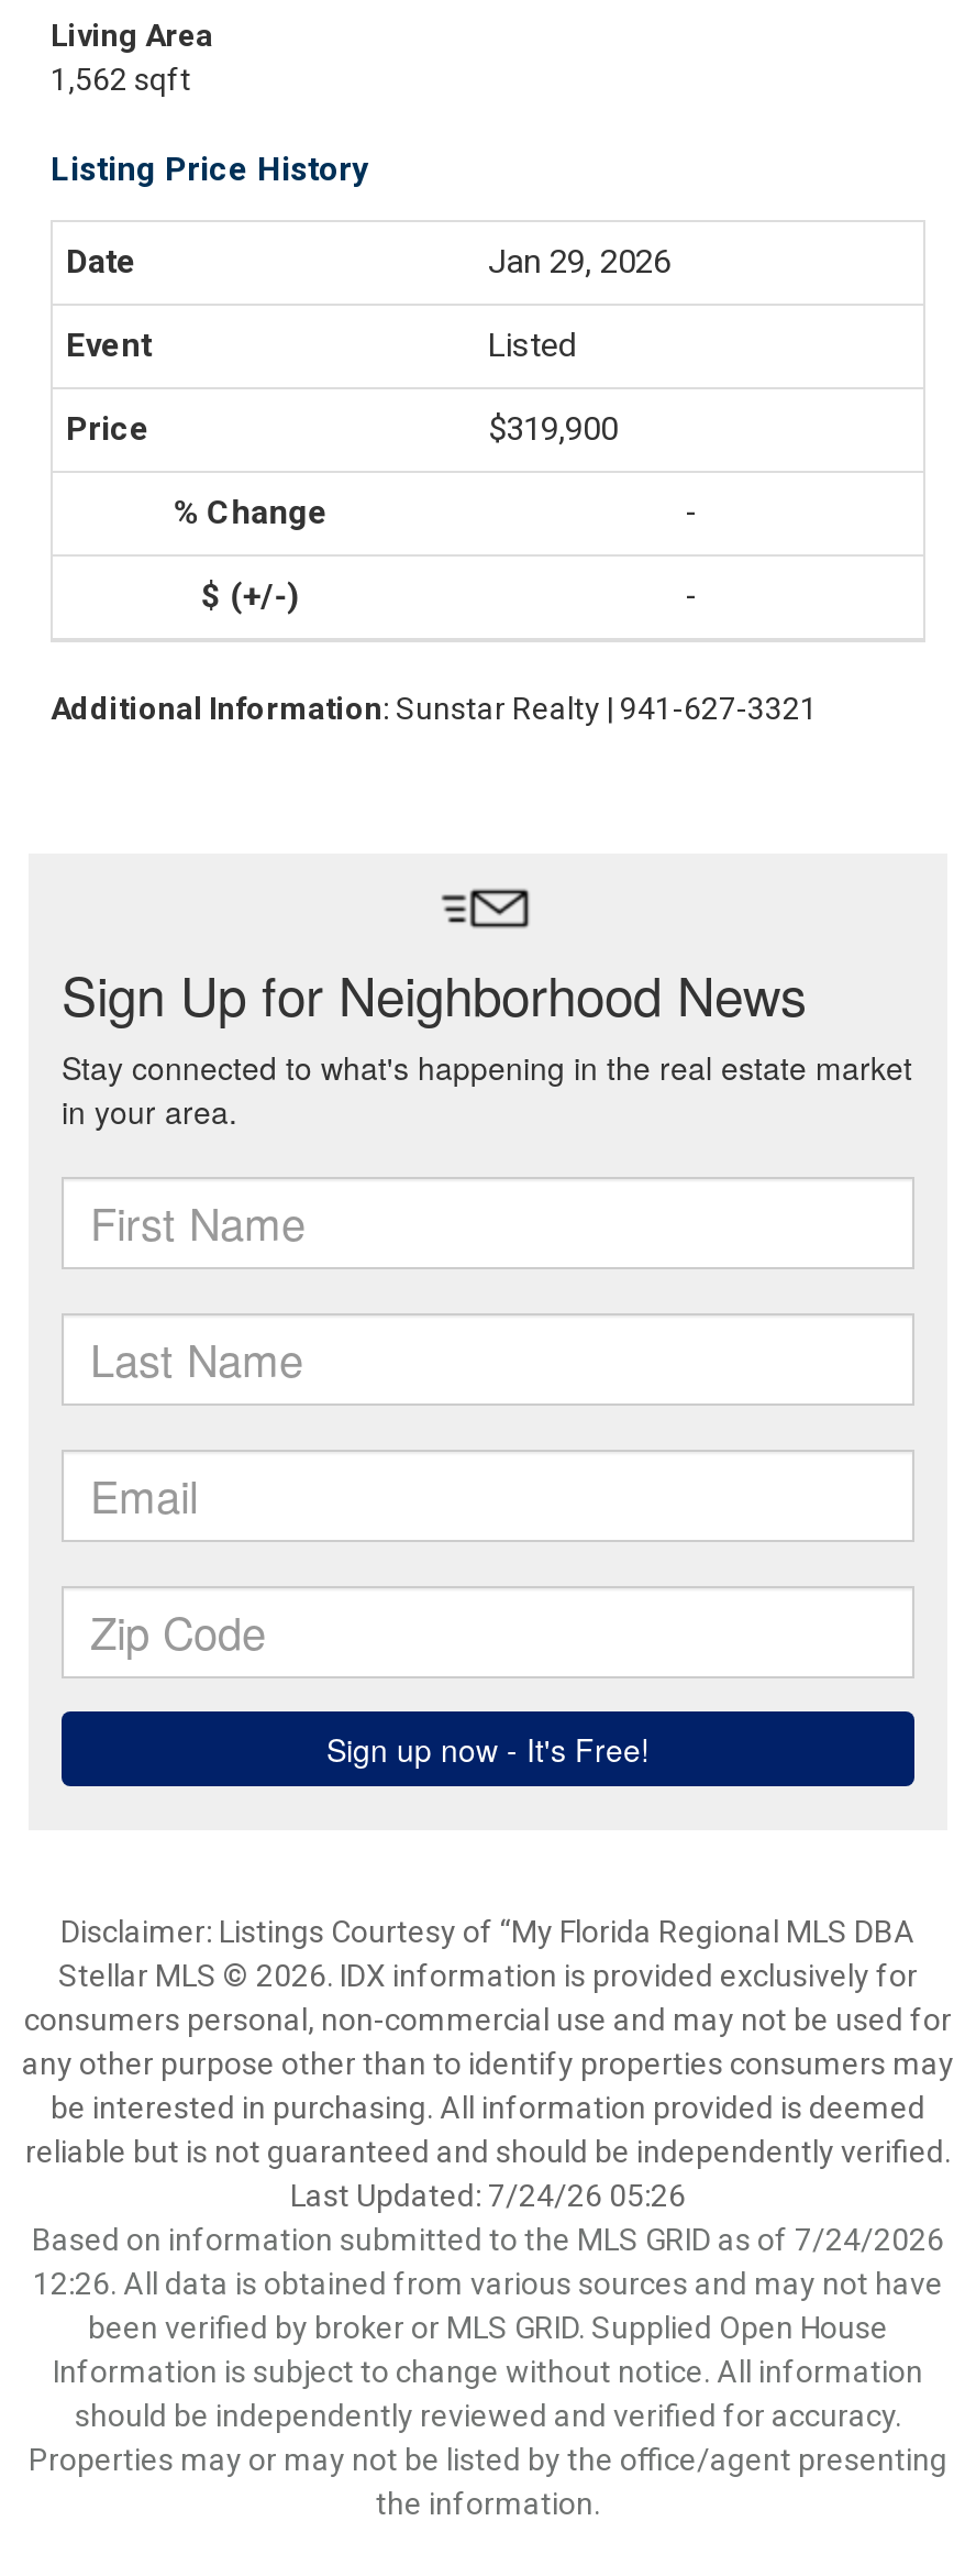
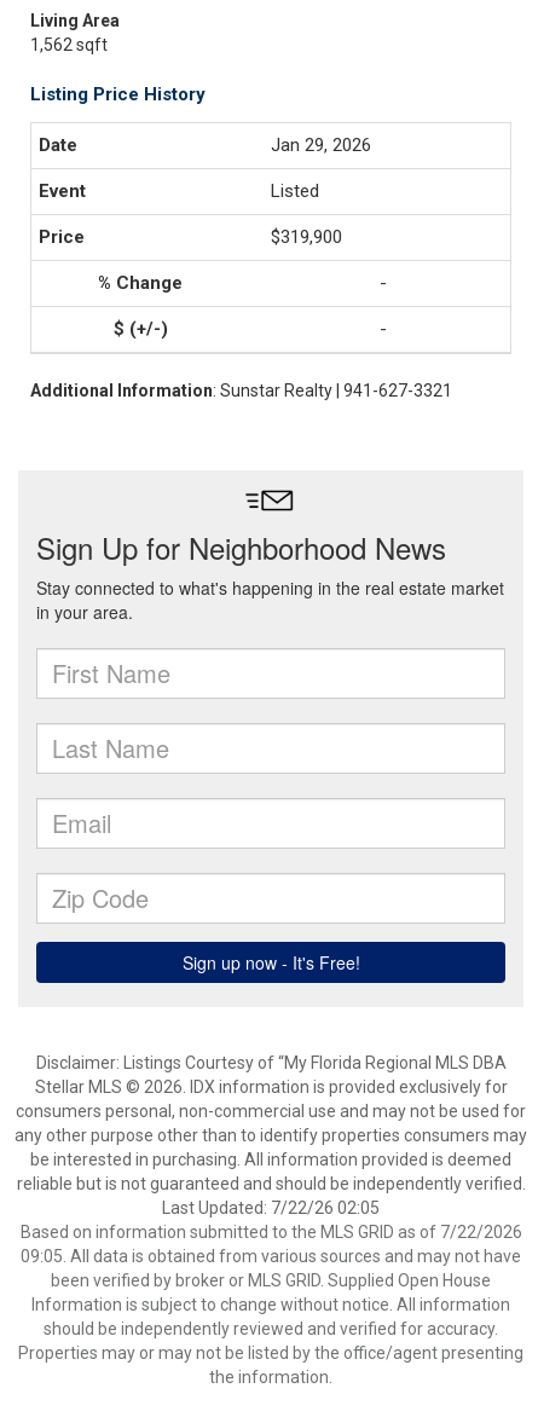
[290,2178,686,2213] Last Updated: 7/24/26 05:26 -> [162,1198,380,1218] Last Updated: 7/22/26 02:05
[32,2222,944,2257] Based on information submitted to the MLS GRID as of 7/24/2026 -> [20,1222,522,1242] Based on information submitted to the MLS GRID as of 7/22/2026
[33,2266,943,2301] 12:26. All data is obtained from various sources and may not have -> [21,1247,521,1266] 09:05. All data is obtained from various sources and may not have

